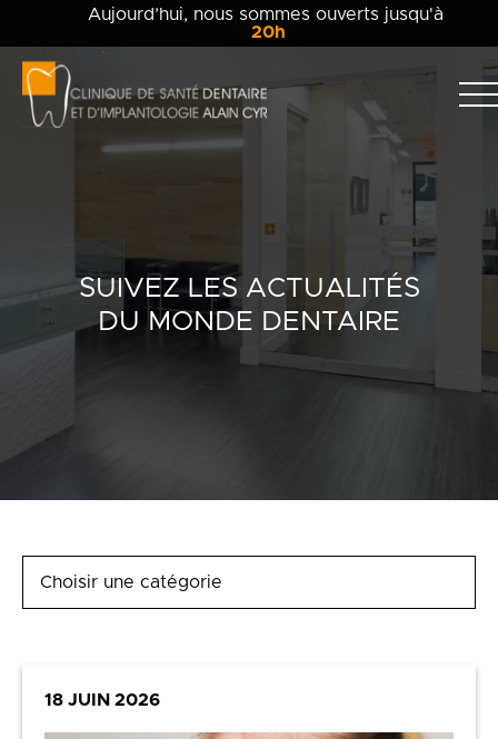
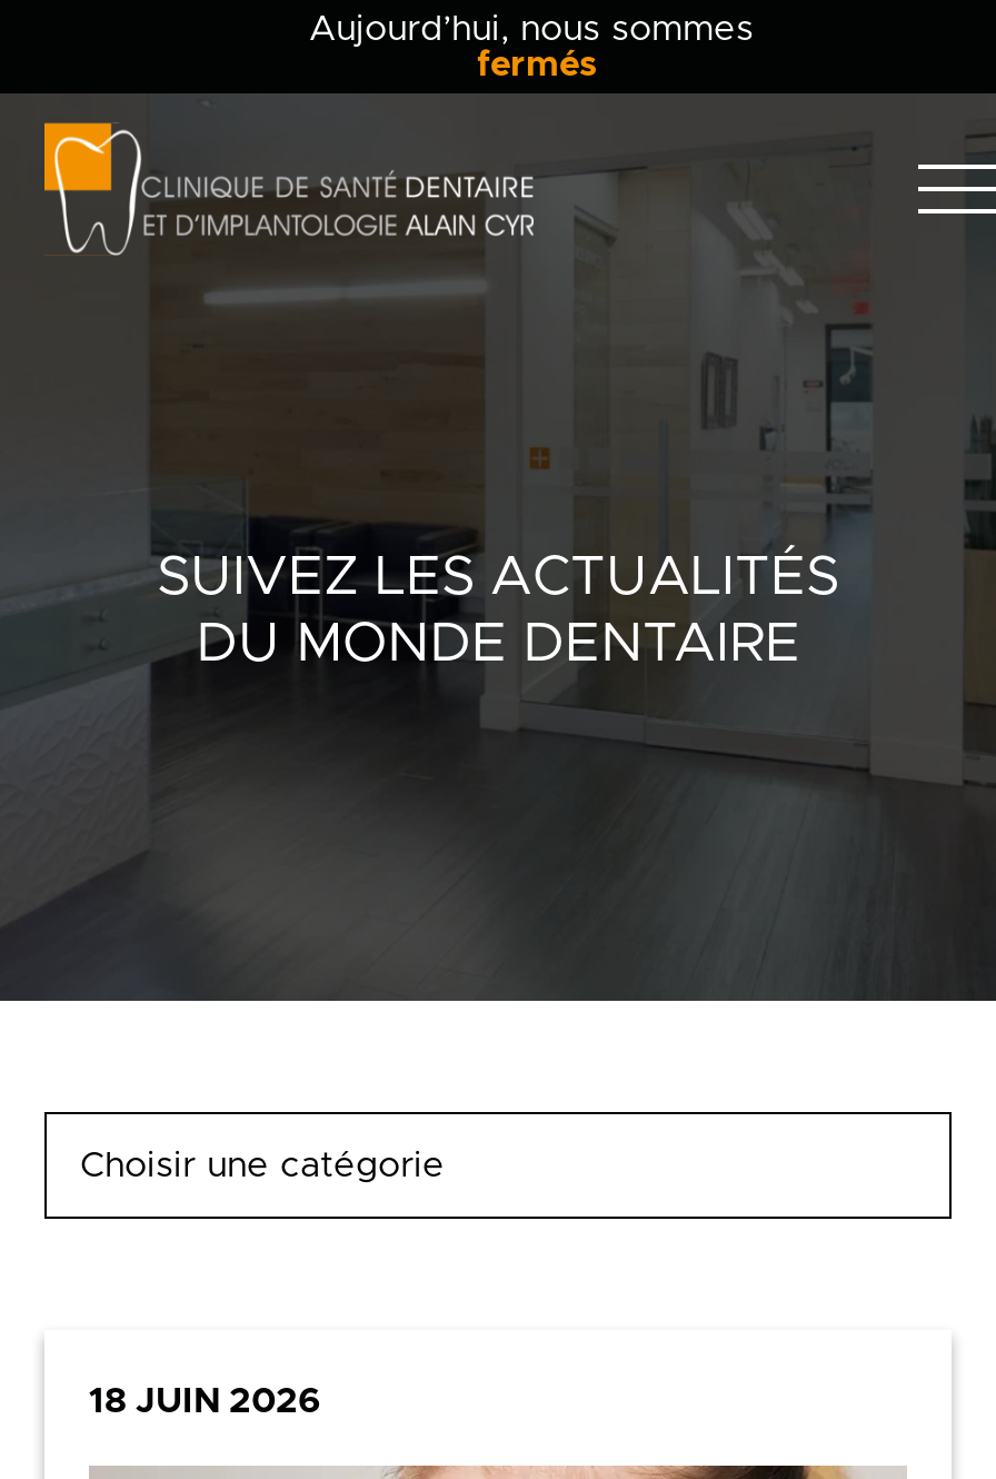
[88,6,444,41] Aujourd’hui, nous sommes ouverts jusqu'à | 20h -> [309,11,754,82] Aujourd’hui, nous sommes | fermés

